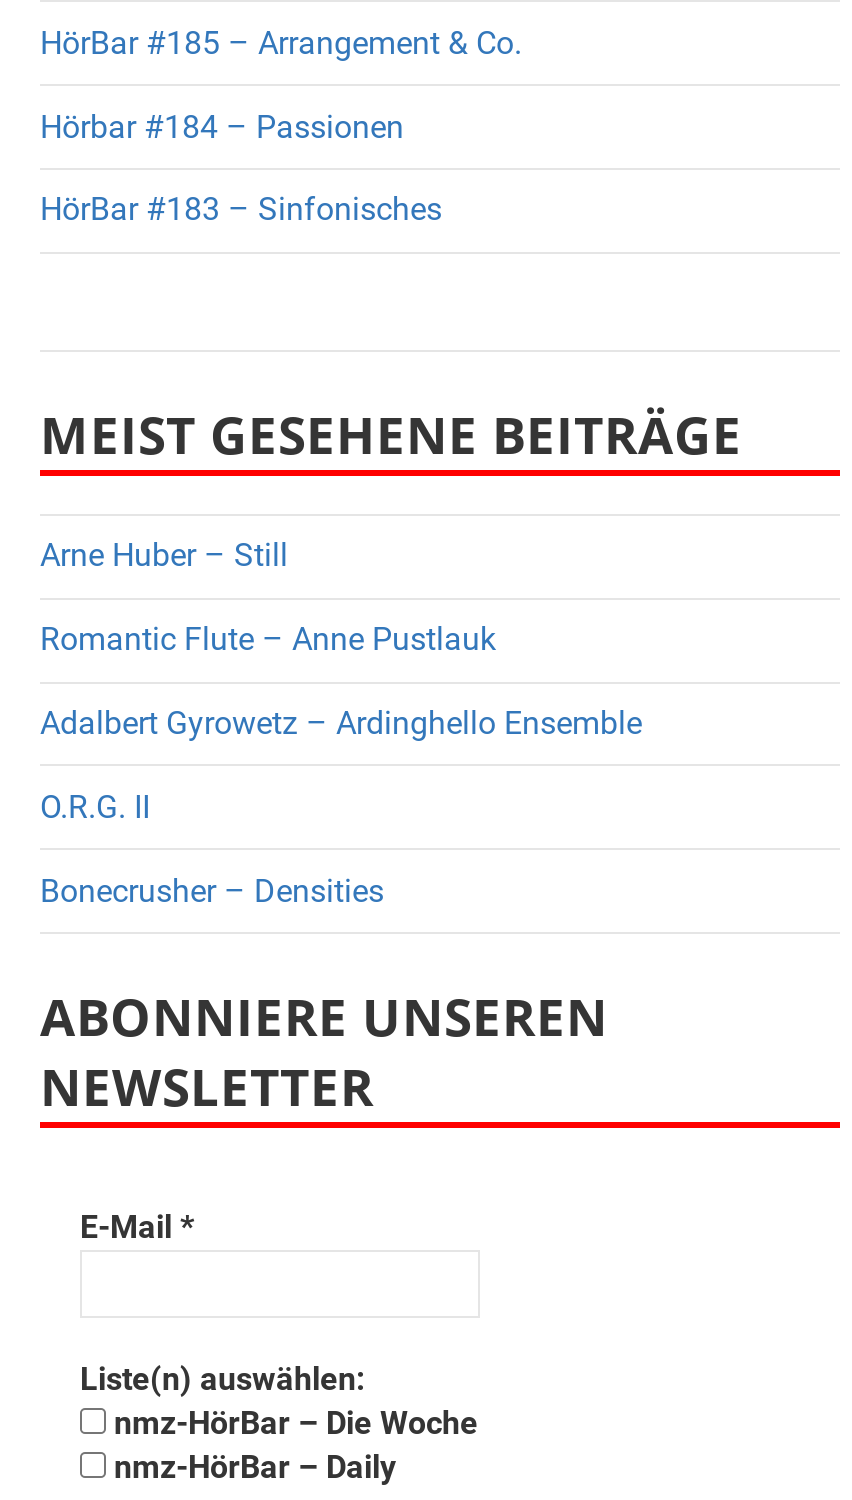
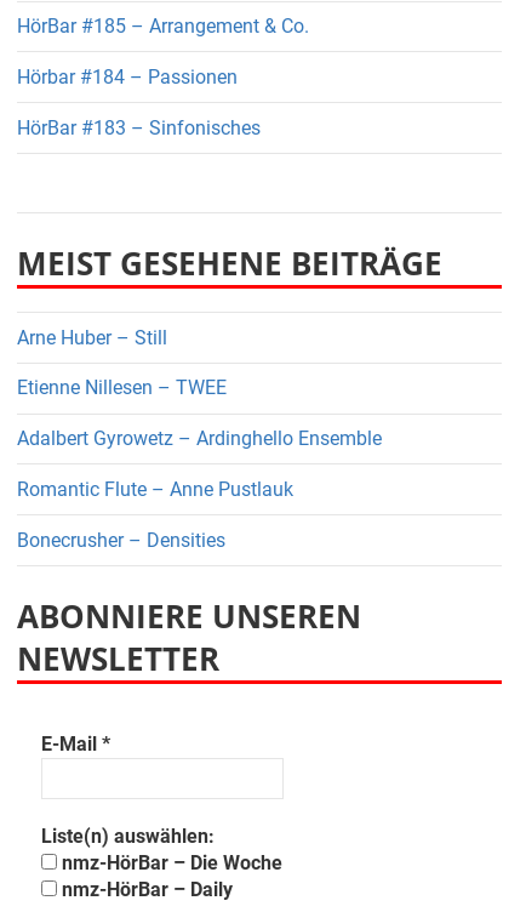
none -> [17,376,227,399] Etienne Nillesen – TWEE
moved [40,621,496,659] -> [17,478,293,501]: Romantic Flute – Anne Pustlauk
[40,788,150,826] O.R.G. II -> none

